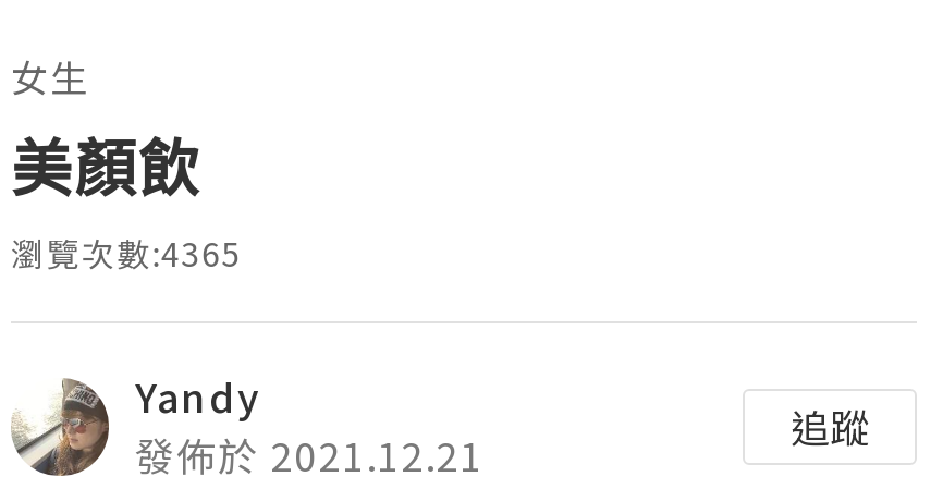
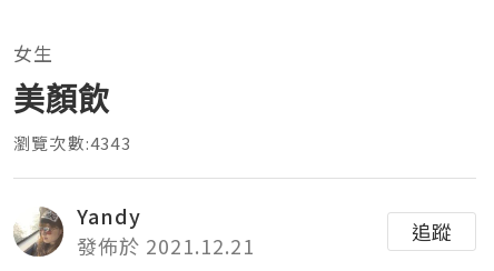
[11,230,241,276] 瀏覽次數:4365 -> [13,131,131,155] 瀏覽次數:4343

